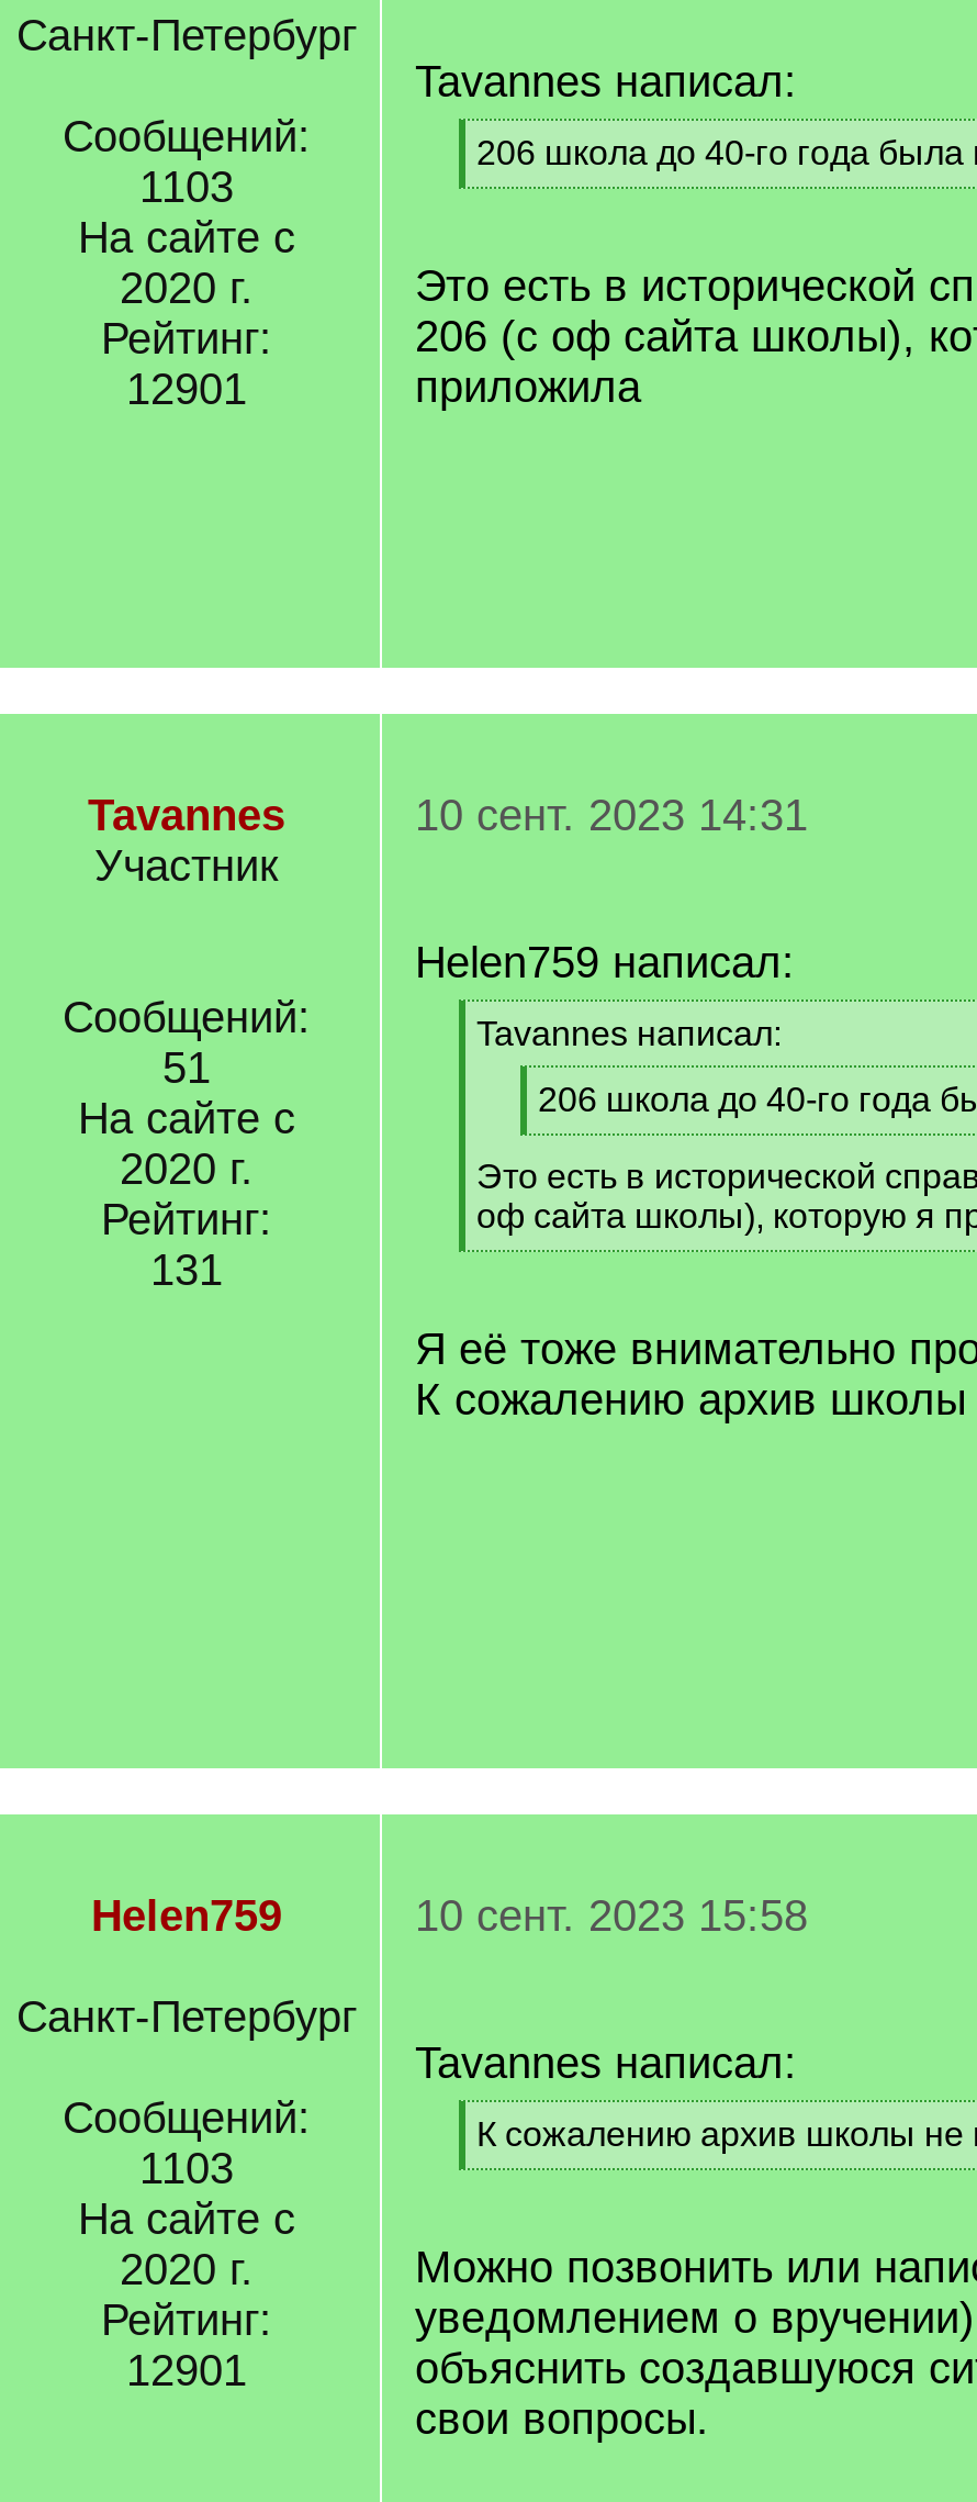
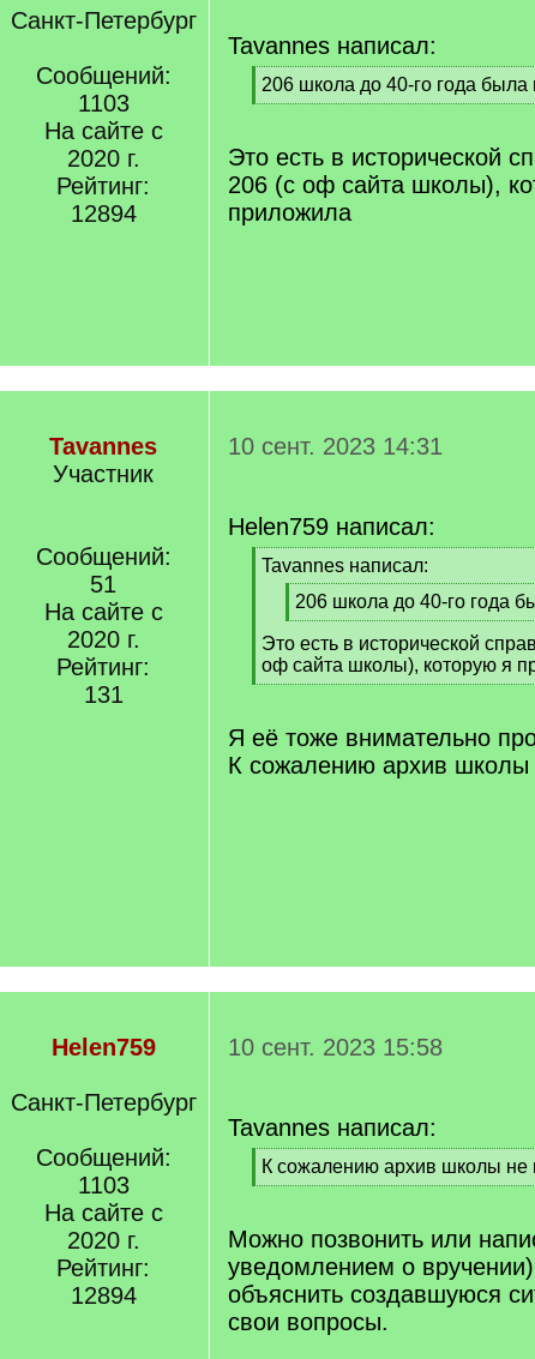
[126,365,247,413] 12901 -> [70,200,136,227] 12894
[126,2346,247,2394] 12901 -> [70,1282,136,1309] 12894

